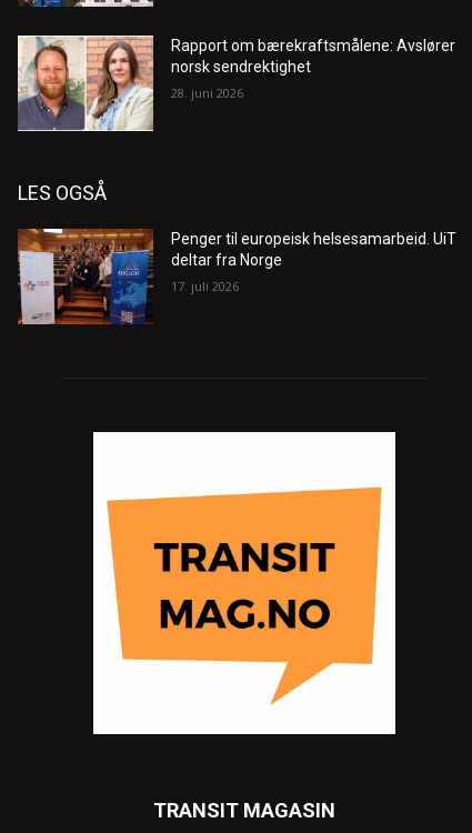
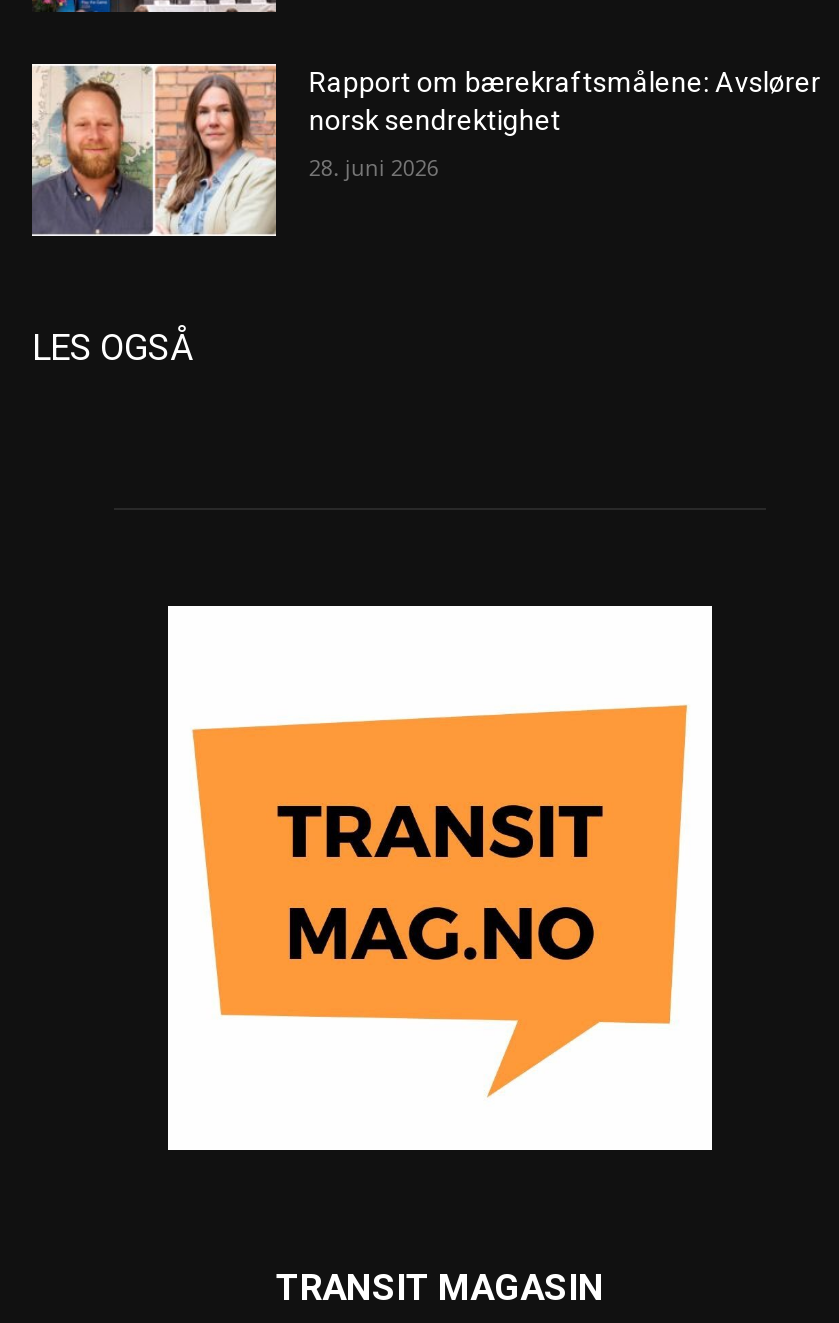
[17,228,457,325] [image] | Penger til europeisk helsesamarbeid. UiT | deltar fra Norge | 17. juli 2026 -> none

